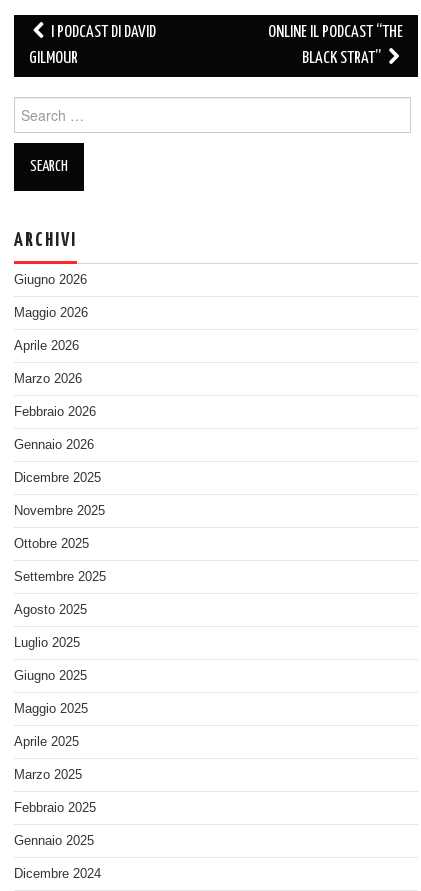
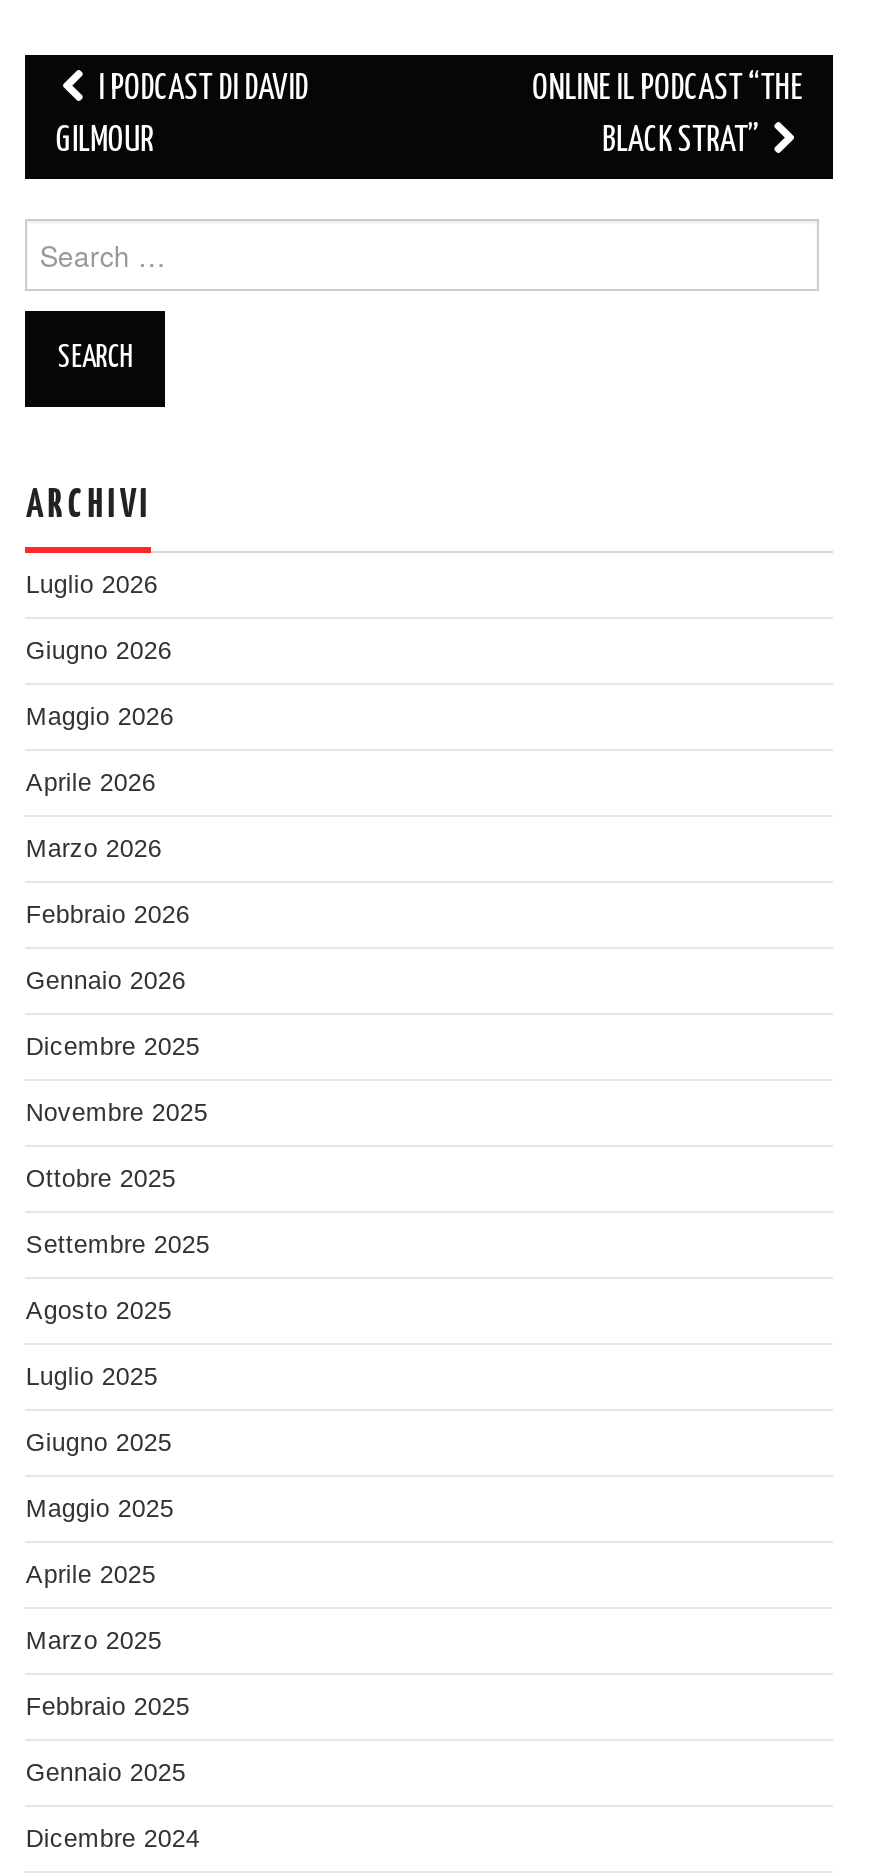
none -> [26,571,158,599] Luglio 2026

